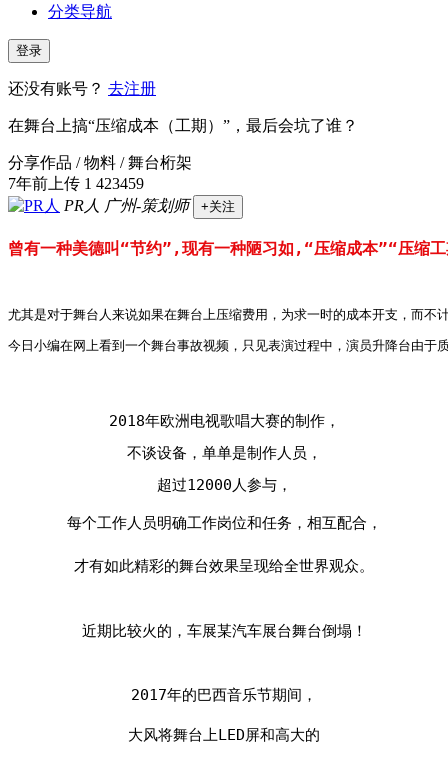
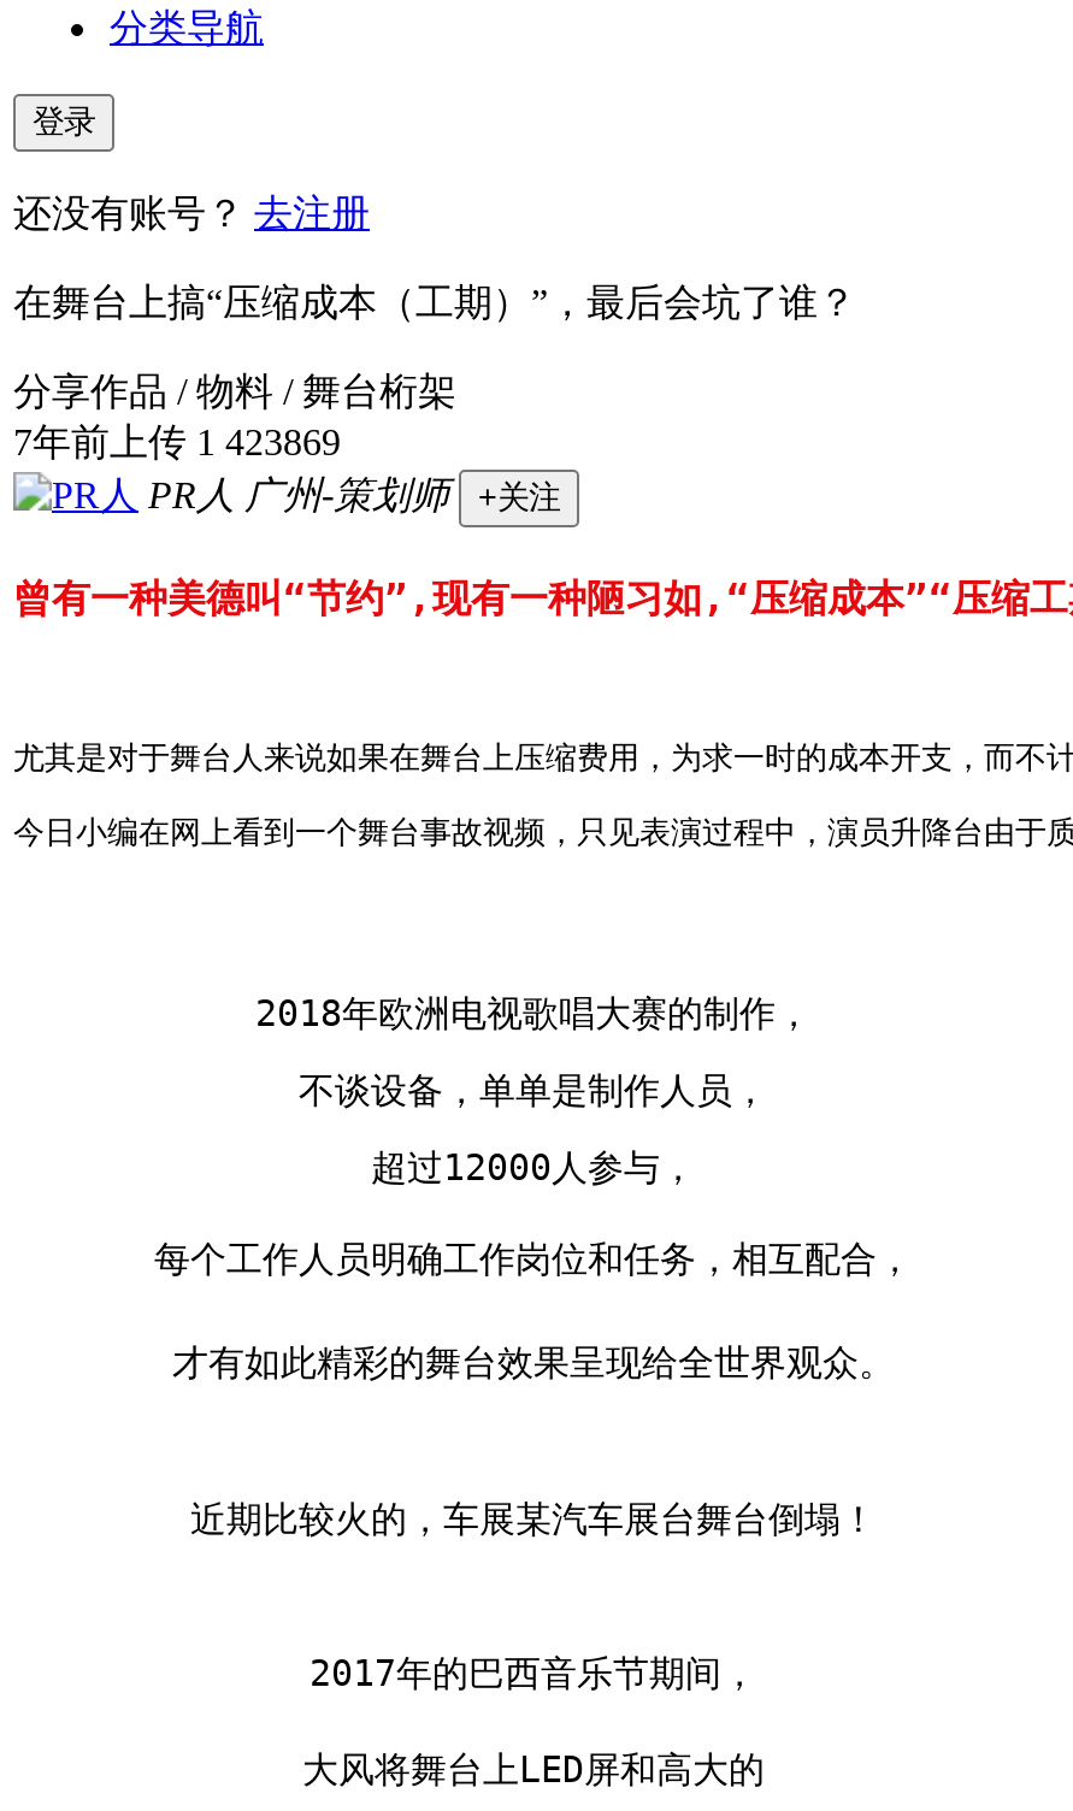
[8,175,144,192] 7年前上传 1 423459 -> [13,421,341,462] 7年前上传 1 423869

